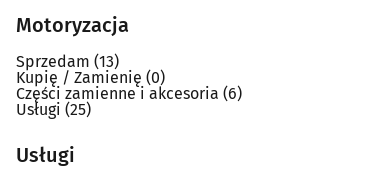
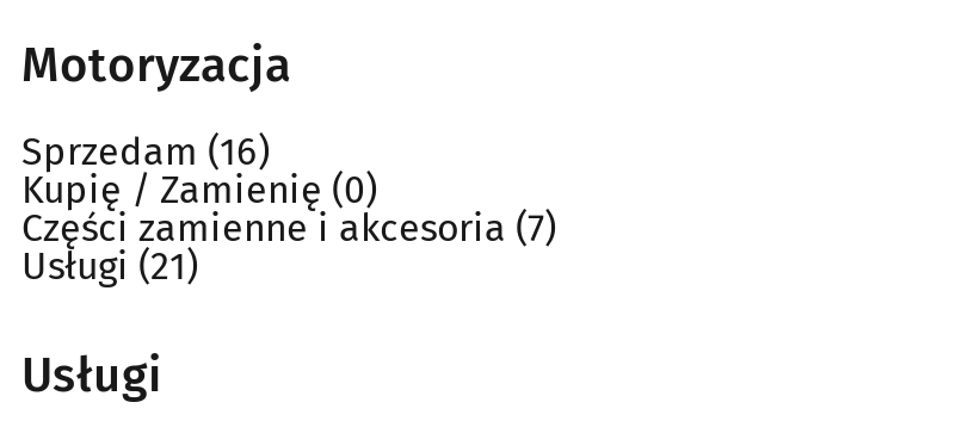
[16,52,119,71] Sprzedam (13) -> [21,130,270,175] Sprzedam (16)
[16,84,242,103] Części zamienne i akcesoria (6) -> [21,206,556,251] Części zamienne i akcesoria (7)
[16,100,91,119] Usługi (25) -> [21,244,198,290] Usługi (21)

